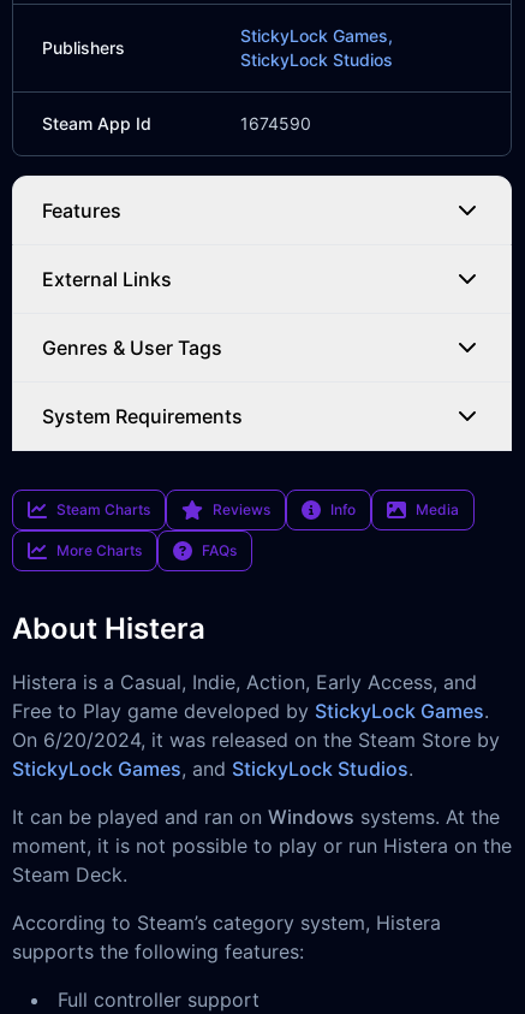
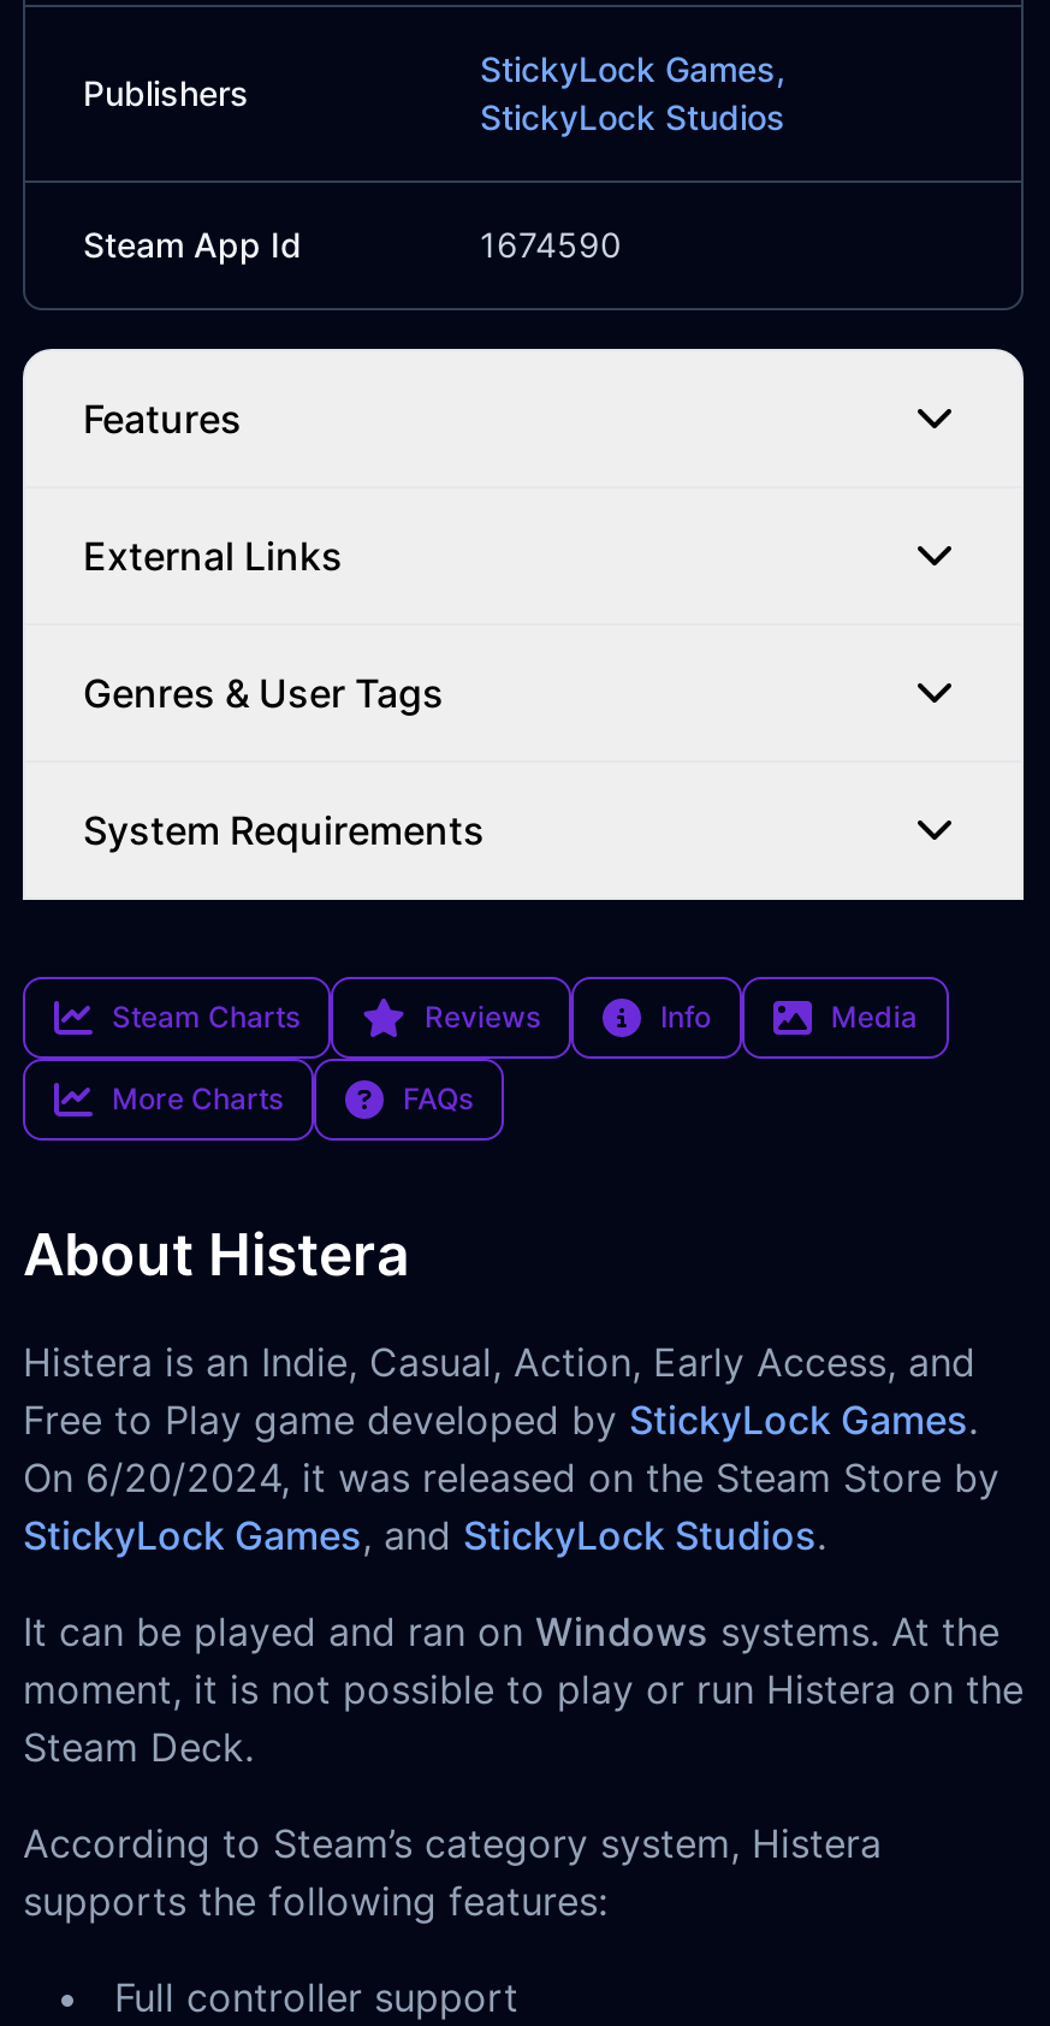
[12,670,477,694] Histera is a Casual, Indie, Action, Early Access, and -> [23,1337,975,1385] Histera is an Indie, Casual, Action, Early Access, and

